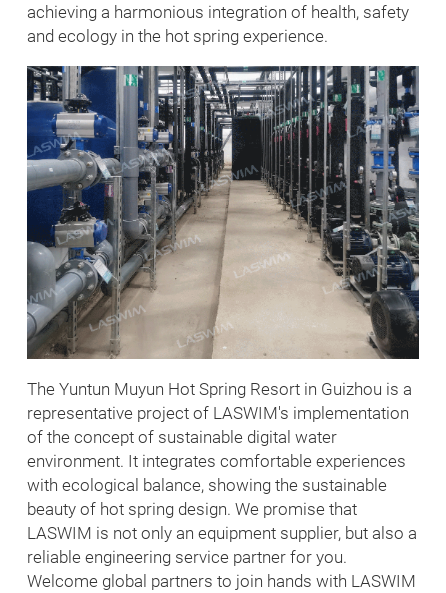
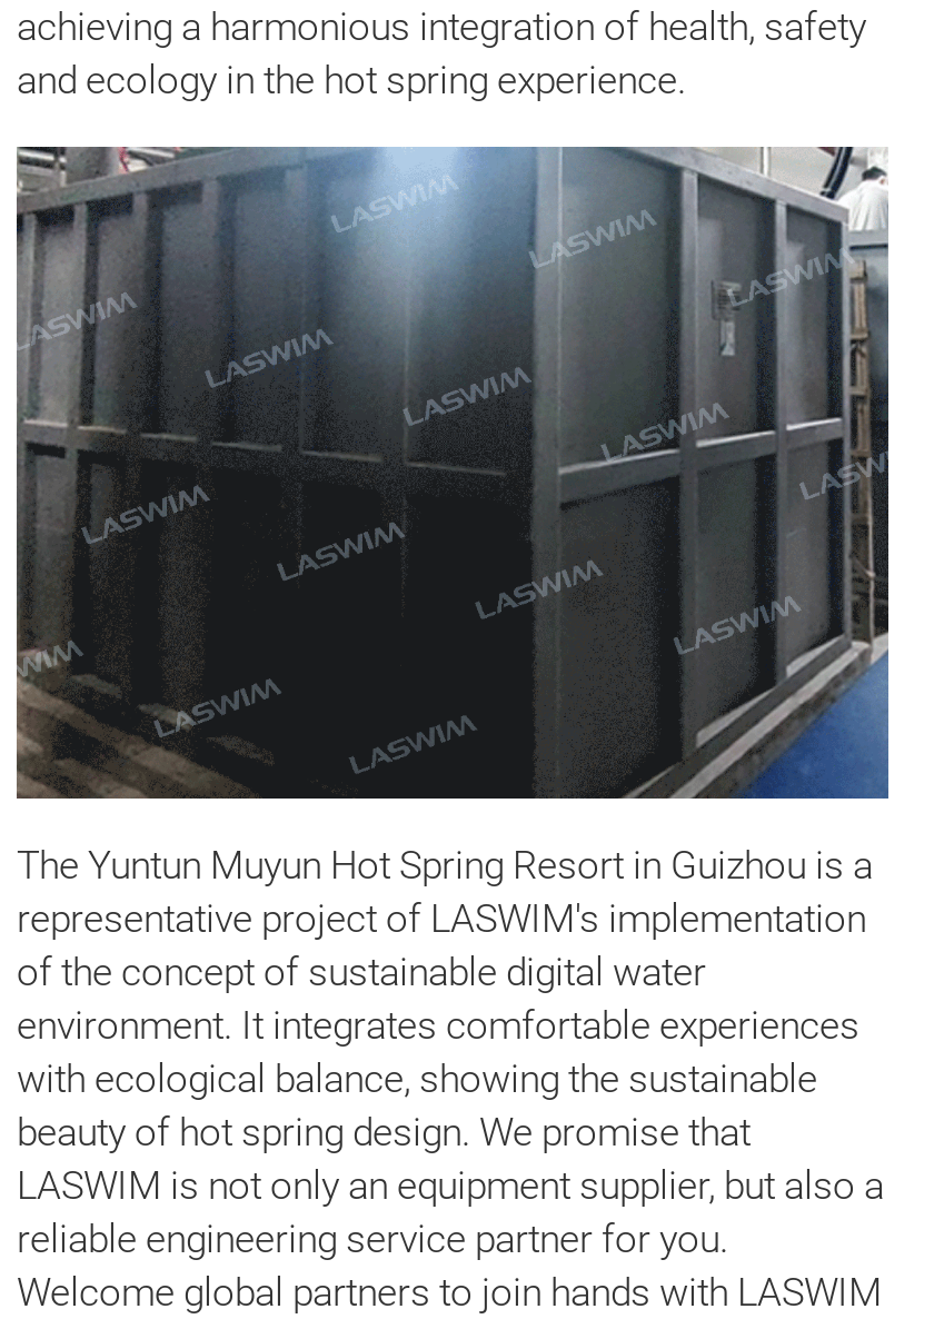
[26,65,420,360] [image] -> [14,145,891,801] [image]

